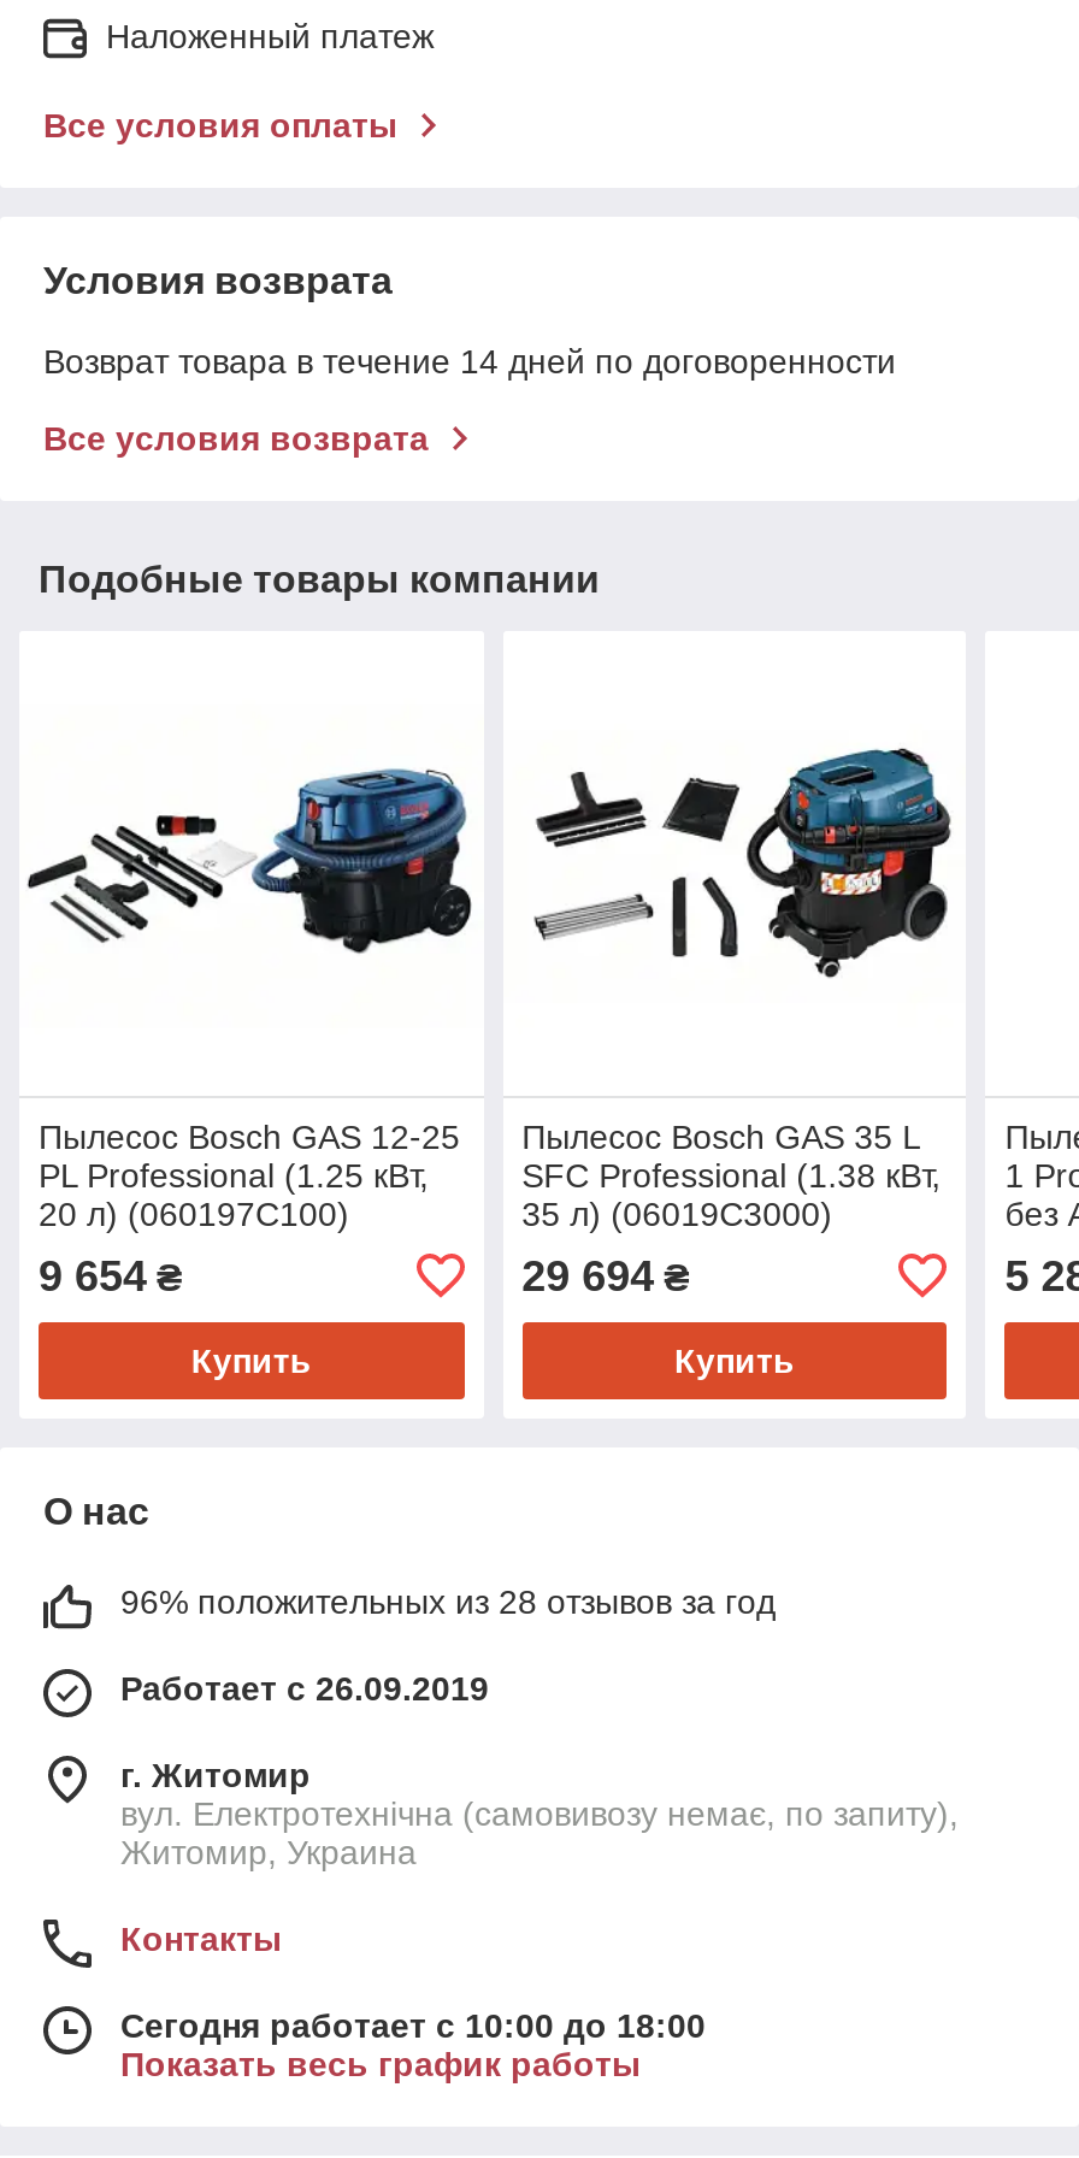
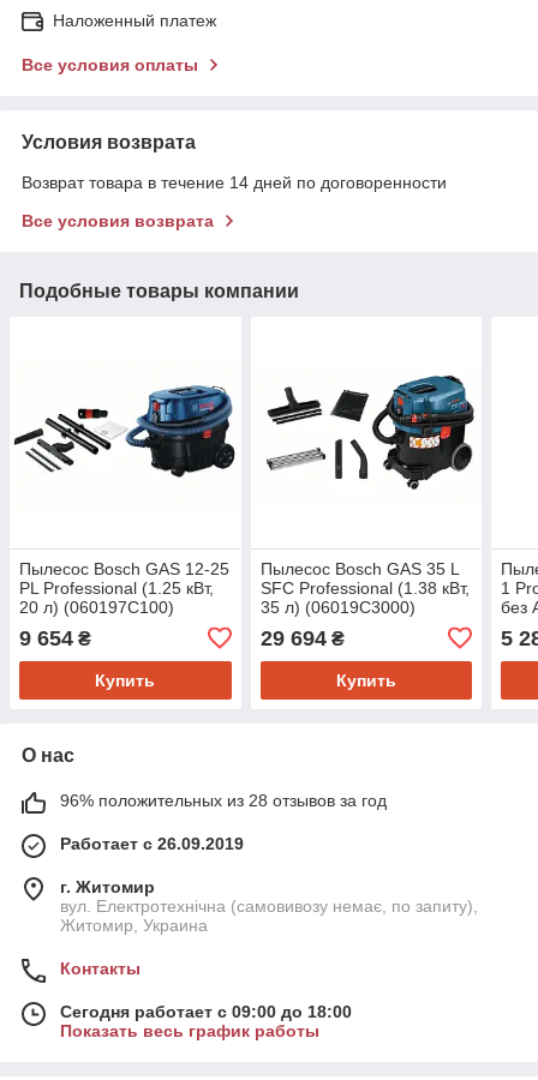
[120,2006,706,2044] Сегодня работает с 10:00 до 18:00 -> [60,1002,352,1021] Сегодня работает с 09:00 до 18:00

